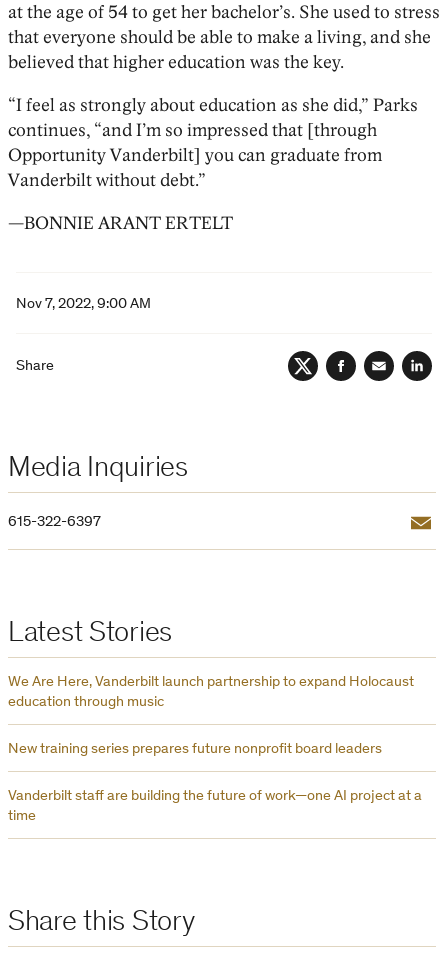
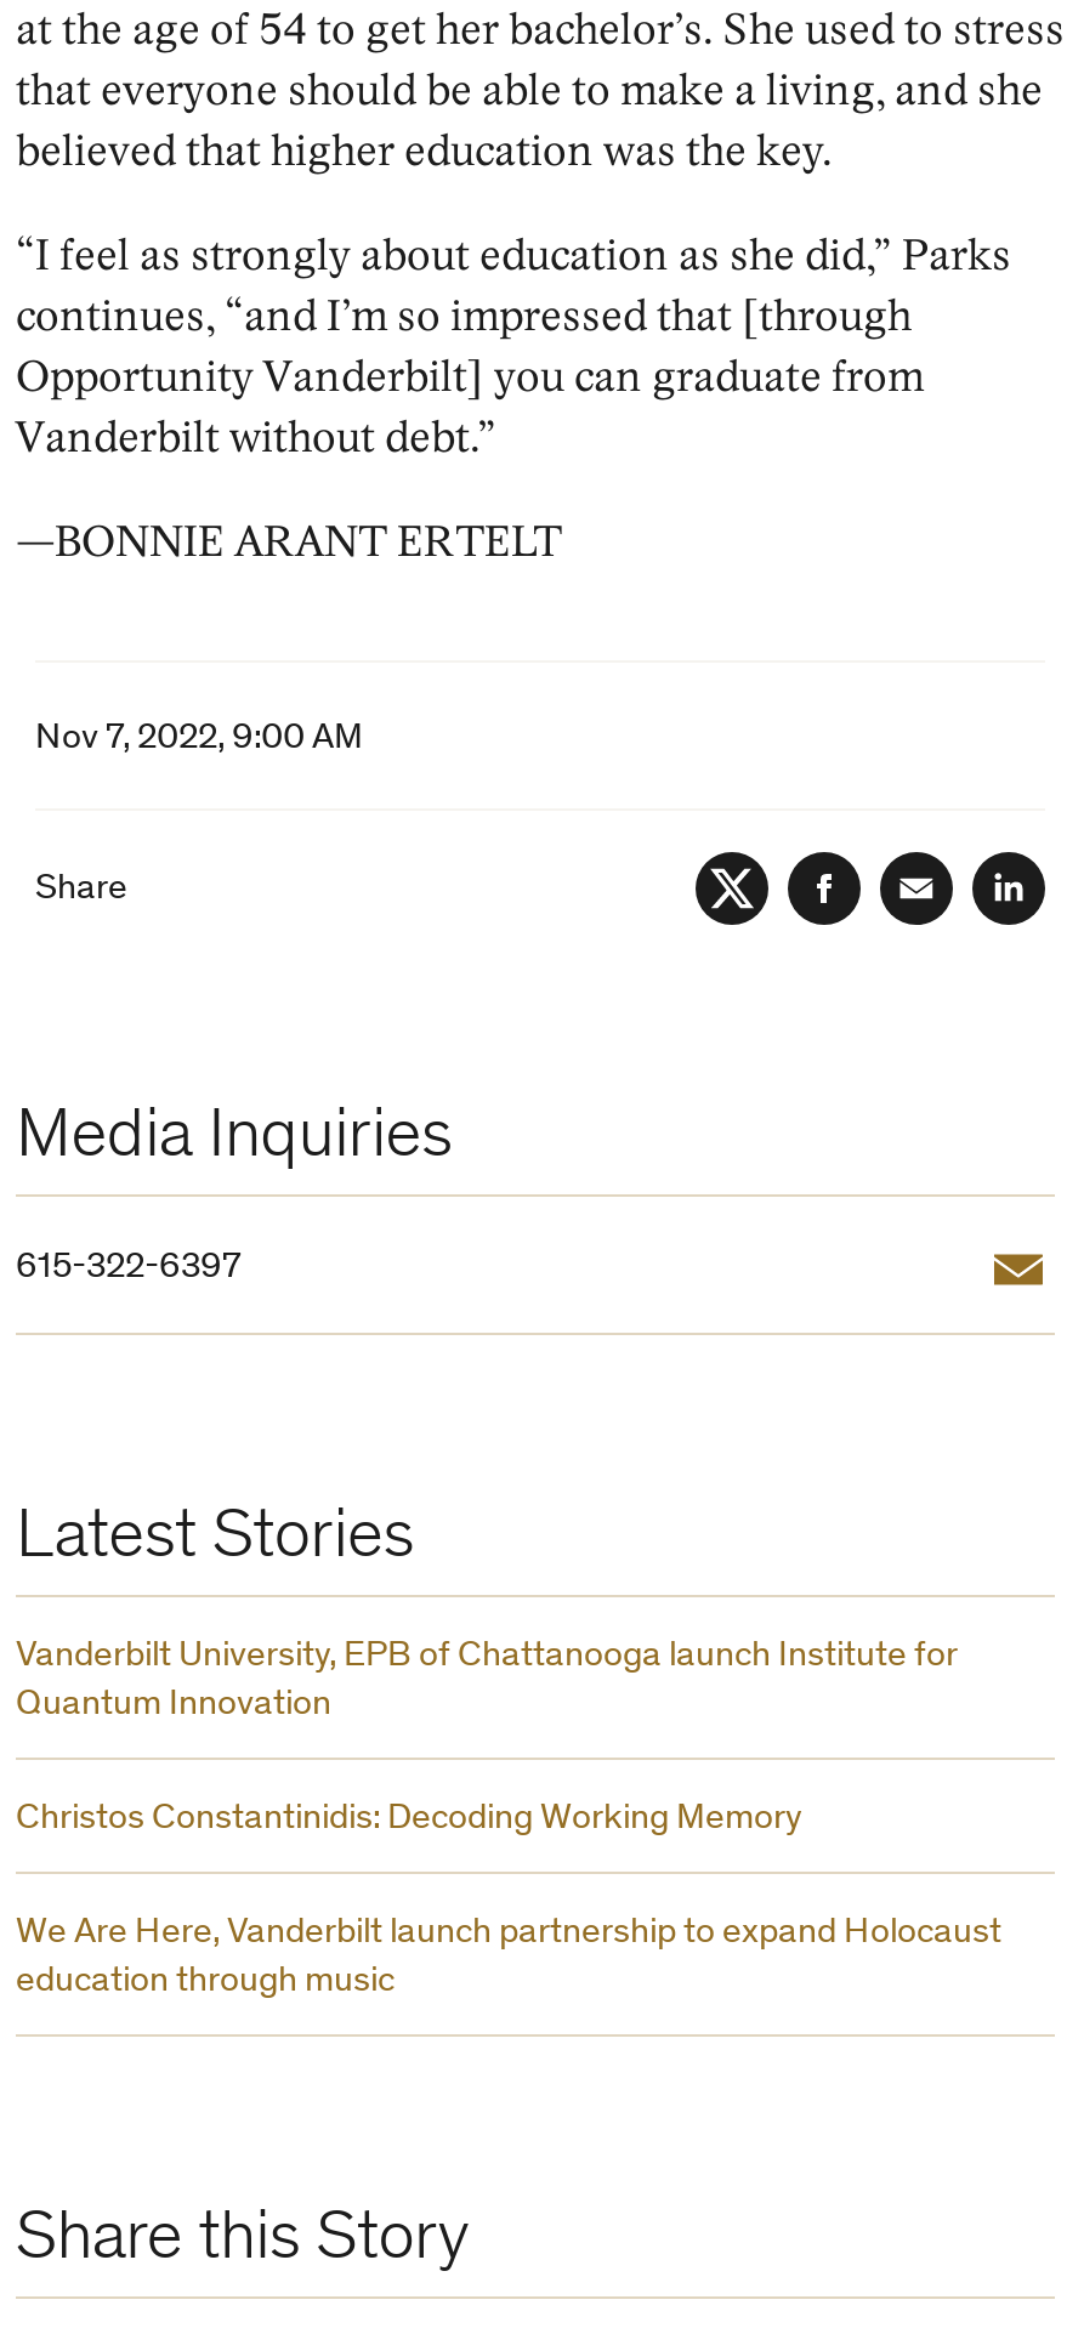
none -> [16,1638,958,1837] Vanderbilt University, EPB of Chattanooga launch Institute for | Quantum Innovation | Christos Constantinidis: Decoding Working Memory
moved [8,675,414,710] -> [16,1915,1001,2000]: We Are Here, Vanderbilt launch partnership to expand Holocaust | education through music
[8,742,422,824] New training series prepares future nonprofit board leaders | Vanderbilt staff are building the future of work—one AI project at a | time -> none

